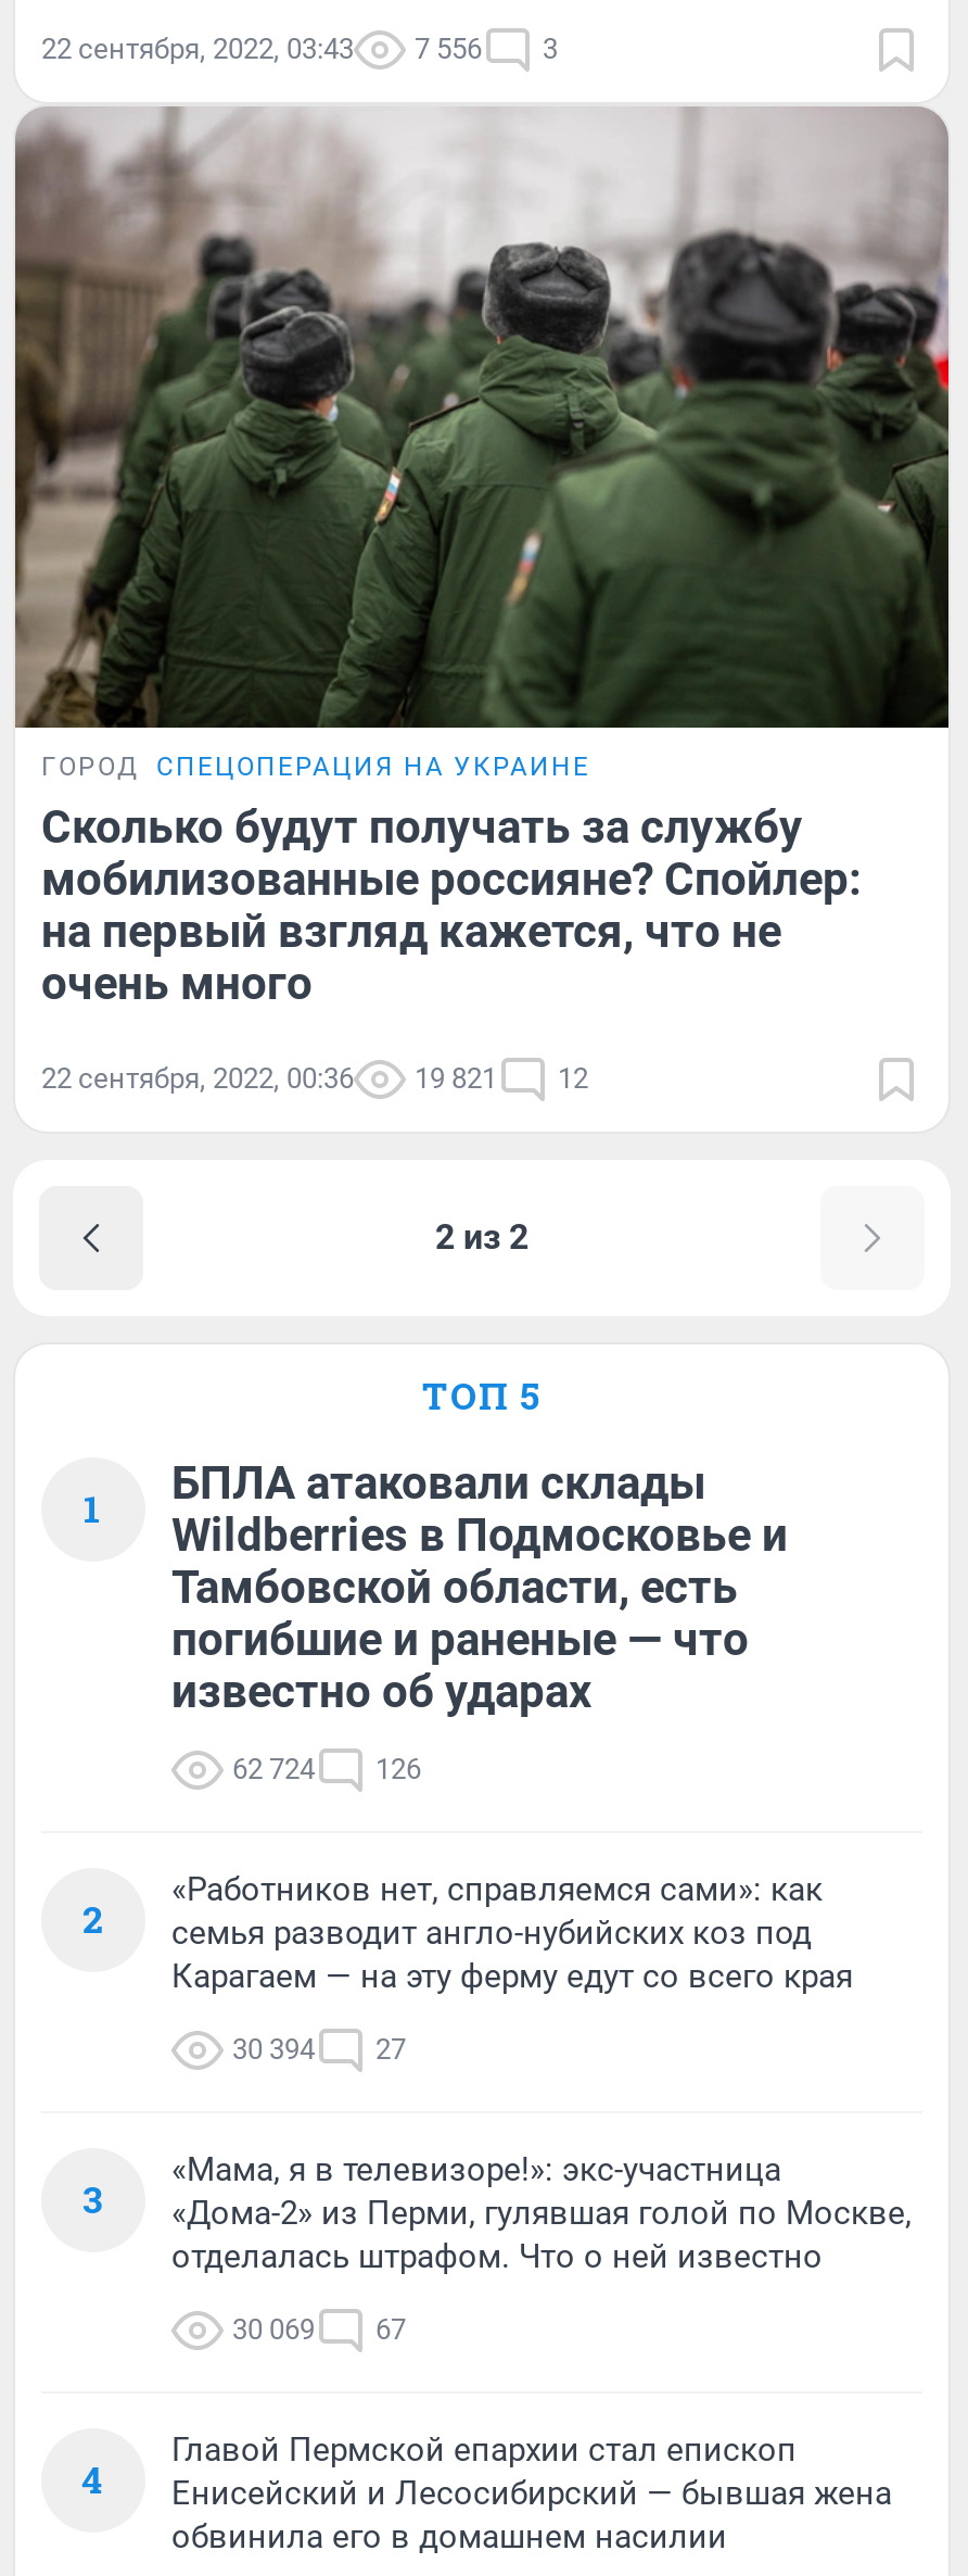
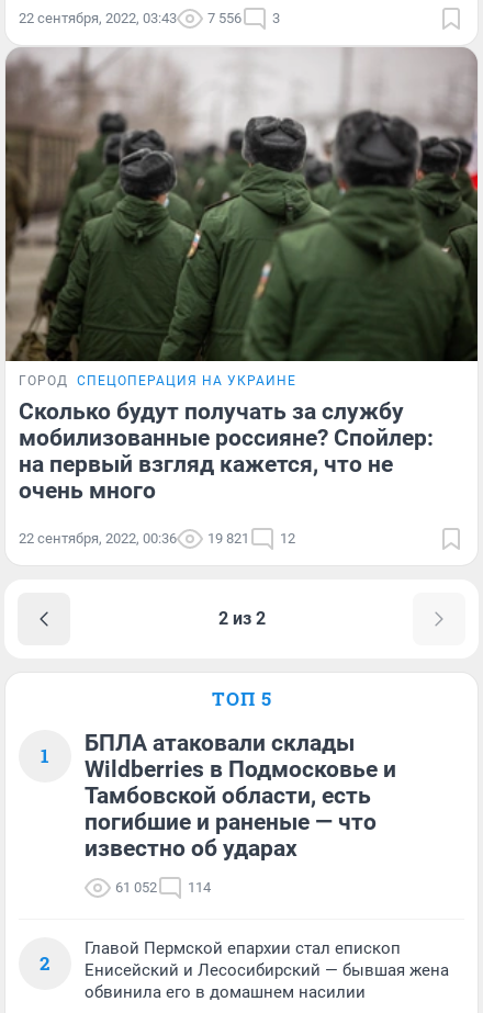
[232,1753,315,1786] 62 724 -> [115,879,157,896] 61 052
[375,1753,421,1786] 126 -> [188,879,211,896] 114
[82,1871,853,2225] «Работников нет, справляемся сами»: как | семья разводит англо-нубийских коз под | Карагаем — на эту ферму едут со всего края | 30 394 | 27 | 3 -> none
[81,2151,912,2505] «Мама, я в телевизоре!»: экс-участница | «Дома-2» из Перми, гулявшая голой по Москве, | отделалась штрафом. Что о ней известно | 30 069 | 67 | 4 -> none

